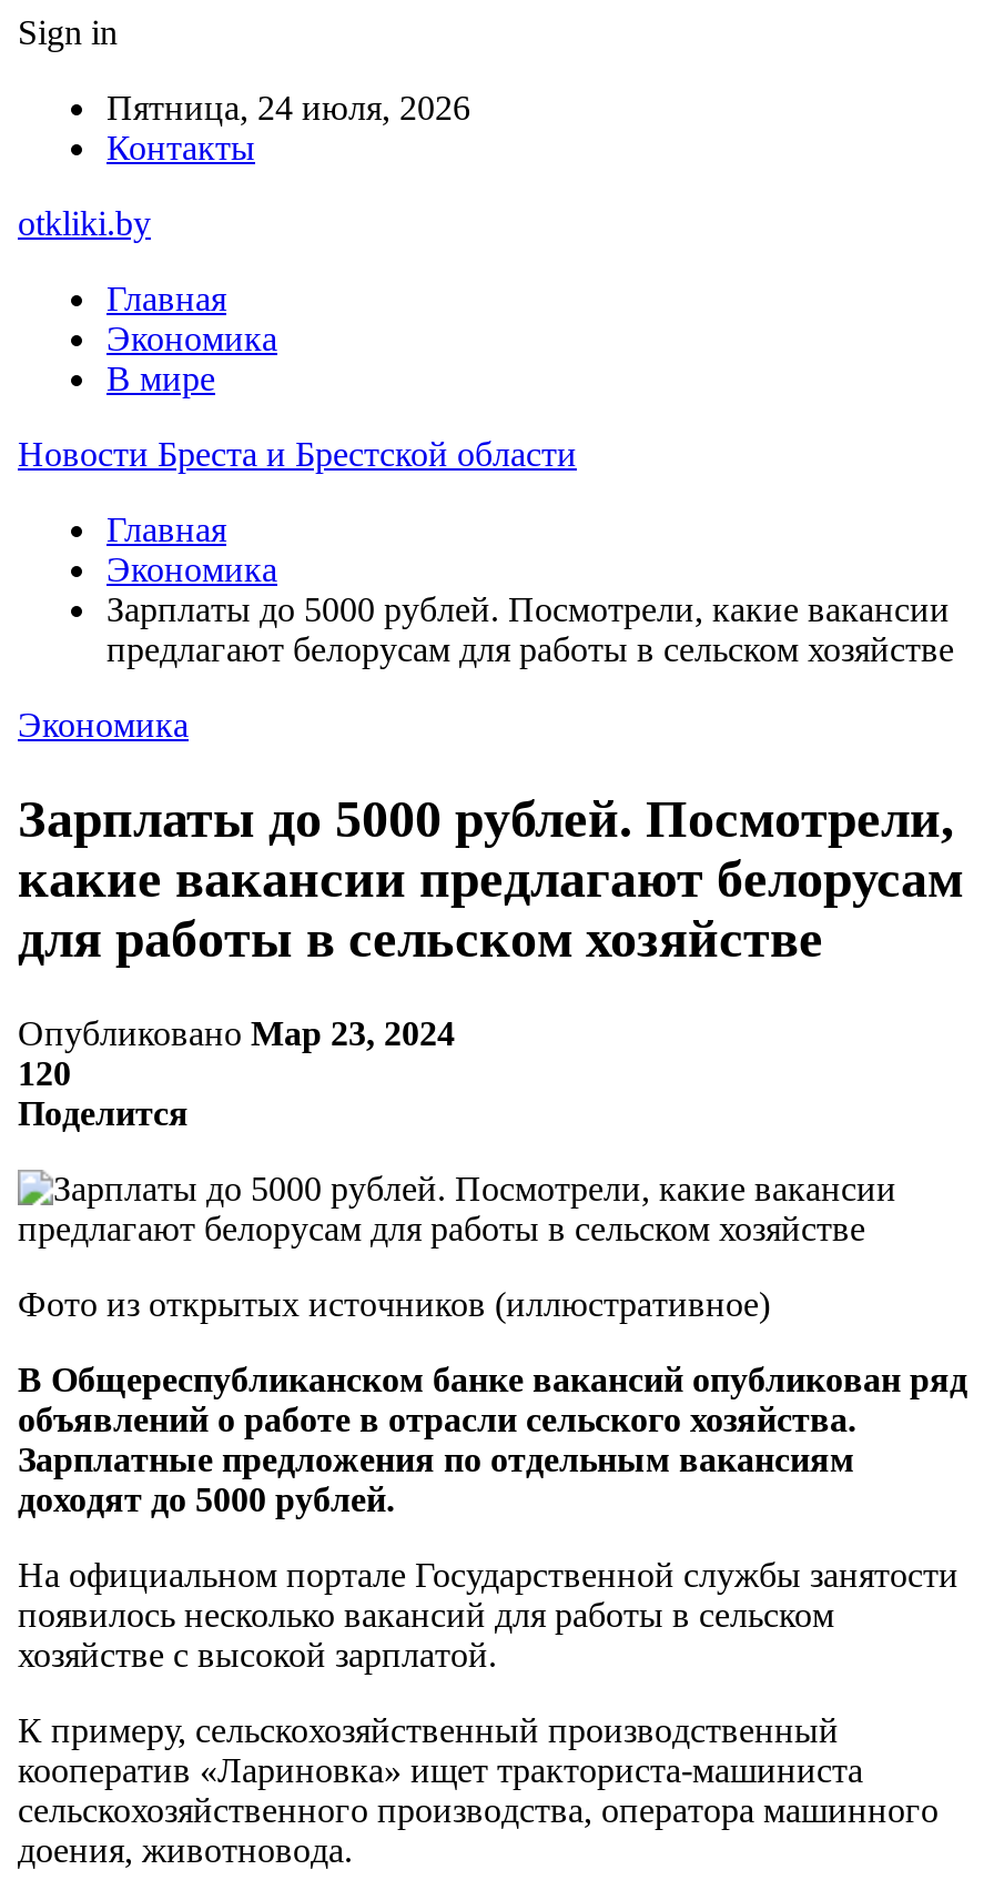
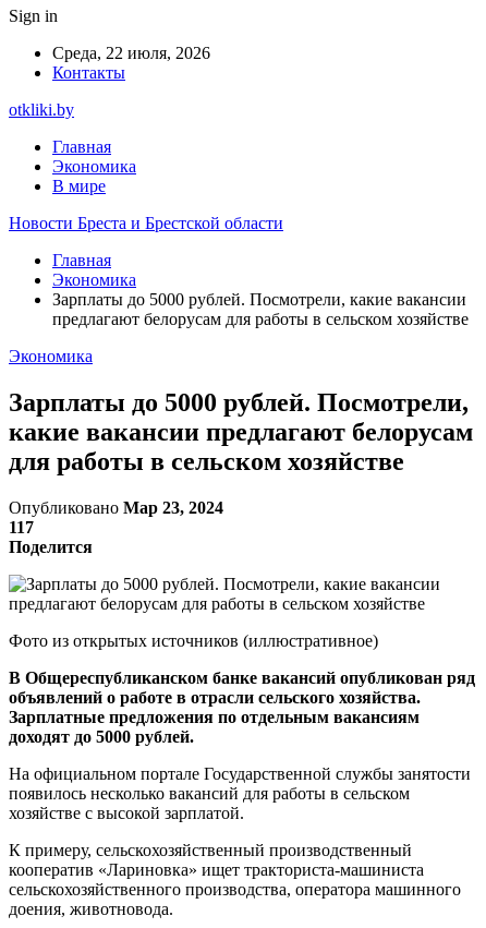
[106,89,470,127] Пятница, 24 июля, 2026 -> [52,44,210,62] Среда, 22 июля, 2026
[18,1054,71,1092] 120 -> [9,518,34,536] 117

